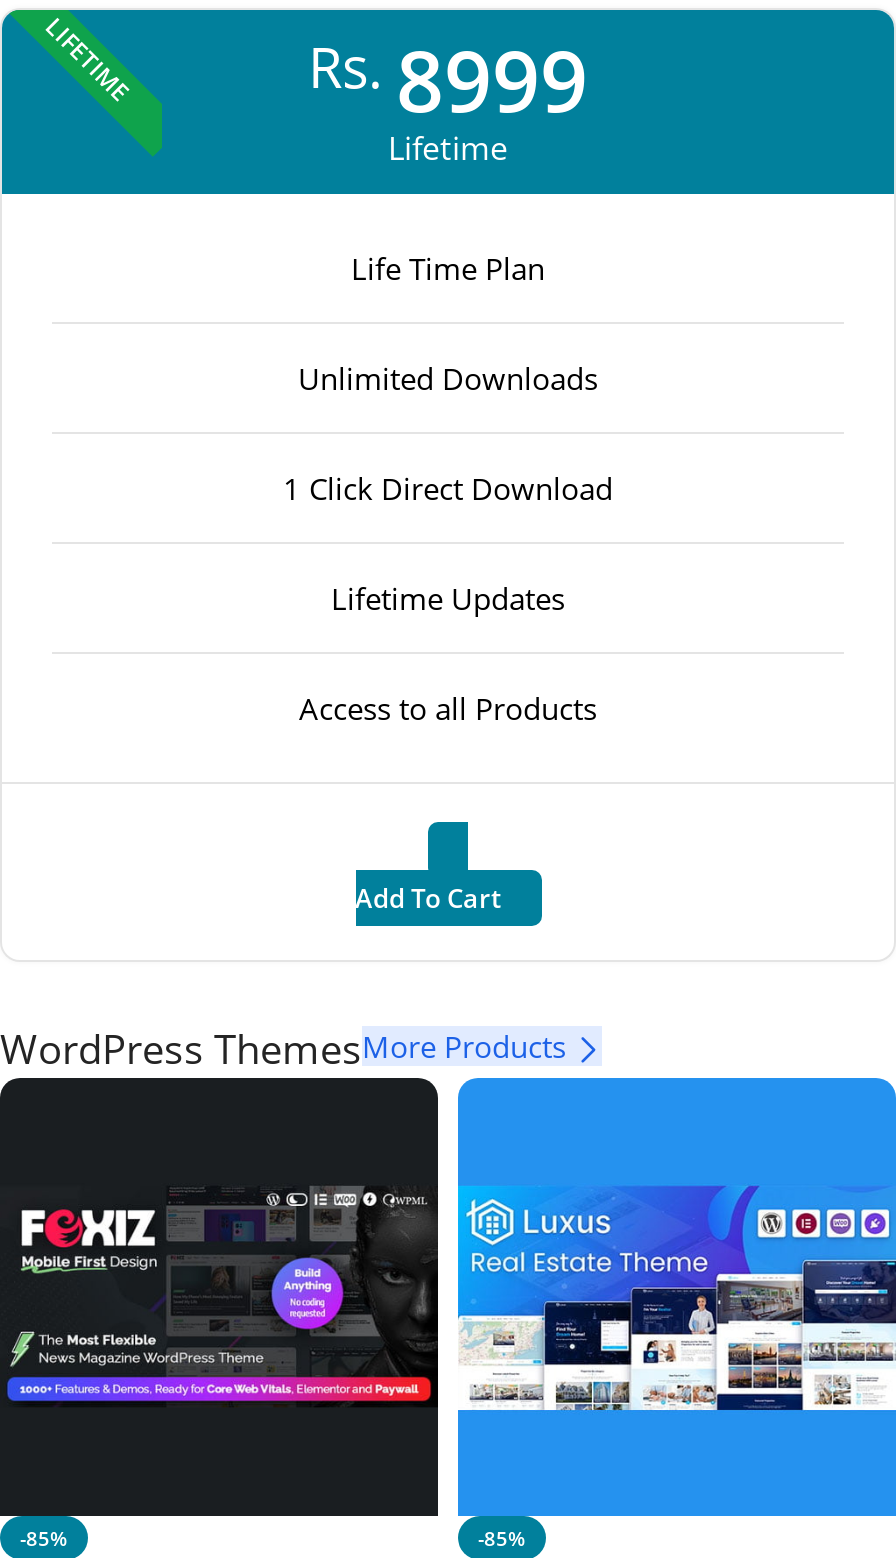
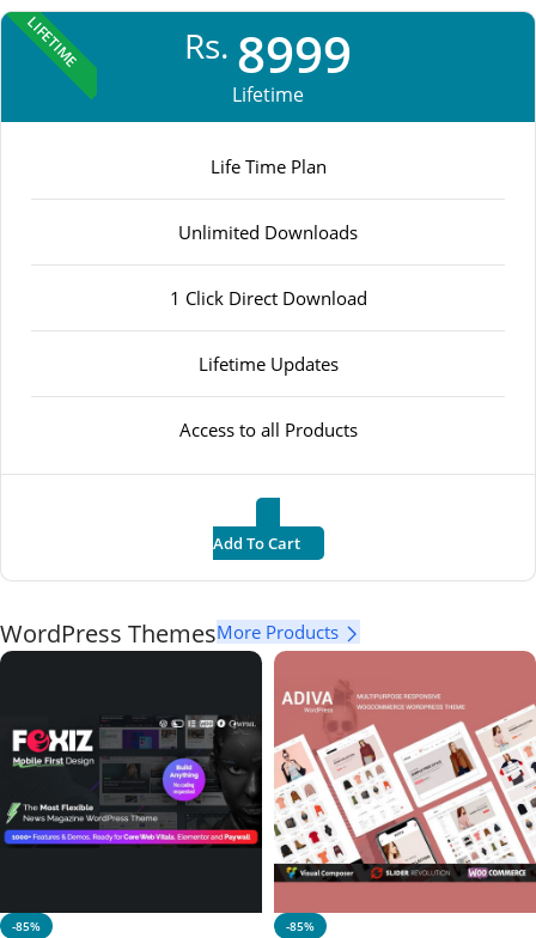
[456,1076,890,1518] [image] -> [273,650,532,914] [image]

